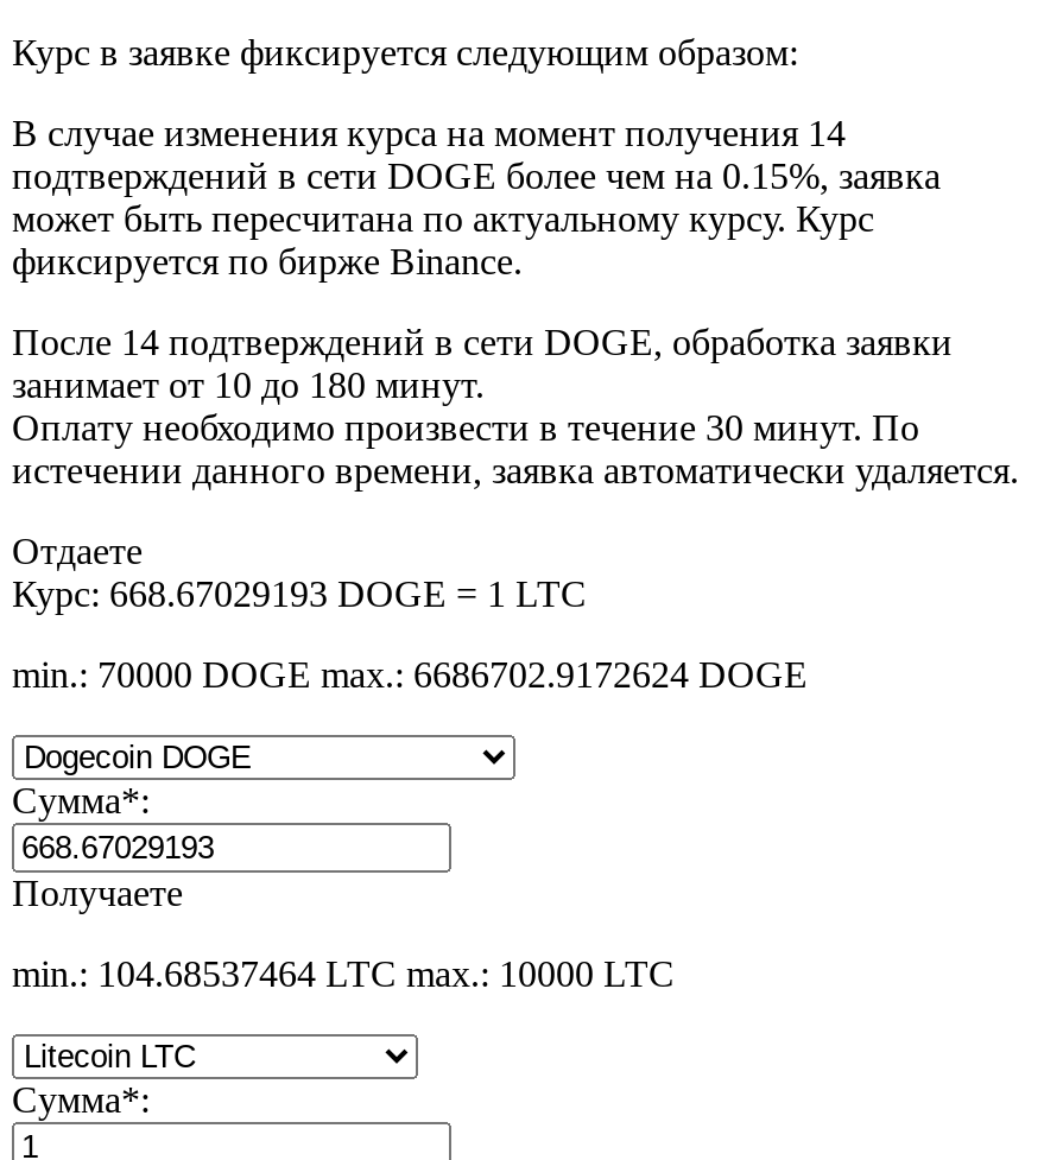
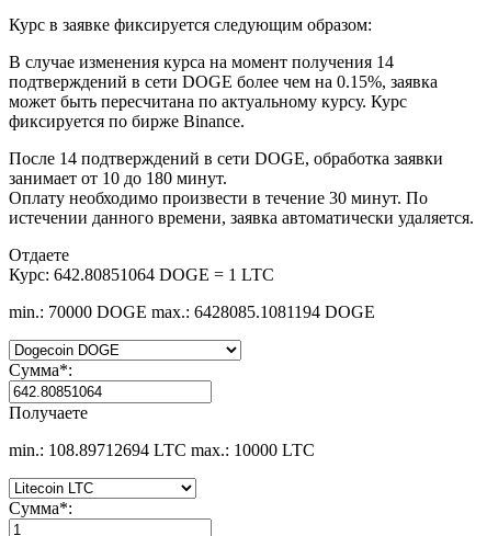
[12,573,587,614] Курс: 668.67029193 DOGE = 1 LTC -> [9,265,274,284] Курс: 642.80851064 DOGE = 1 LTC
[12,654,808,694] min.: 70000 DOGE max.: 6686702.9172624 DOGE -> [9,302,375,321] min.: 70000 DOGE max.: 6428085.1081194 DOGE
[12,953,675,994] min.: 104.68537464 LTC max.: 10000 LTC -> [9,441,315,459] min.: 108.89712694 LTC max.: 10000 LTC

